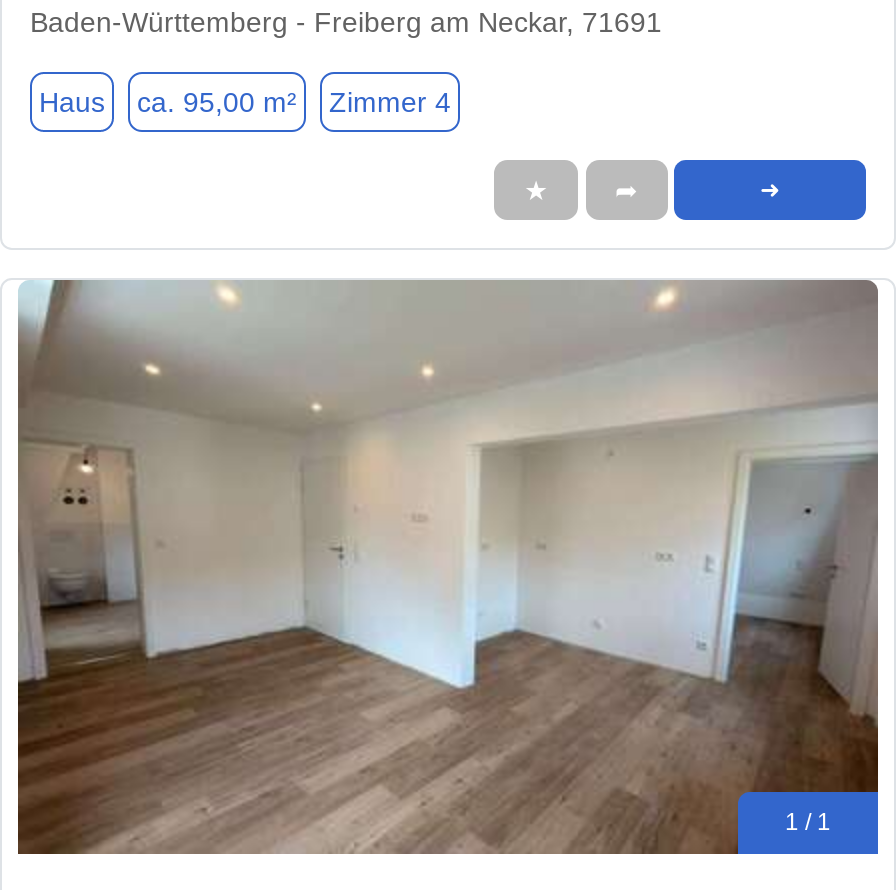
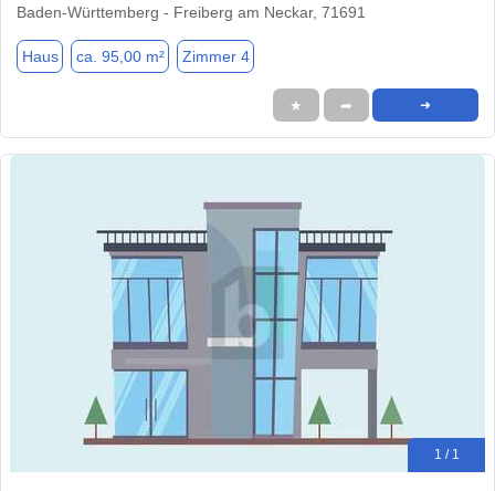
[16,278,880,856] [image] -> [10,155,485,472] [image]

